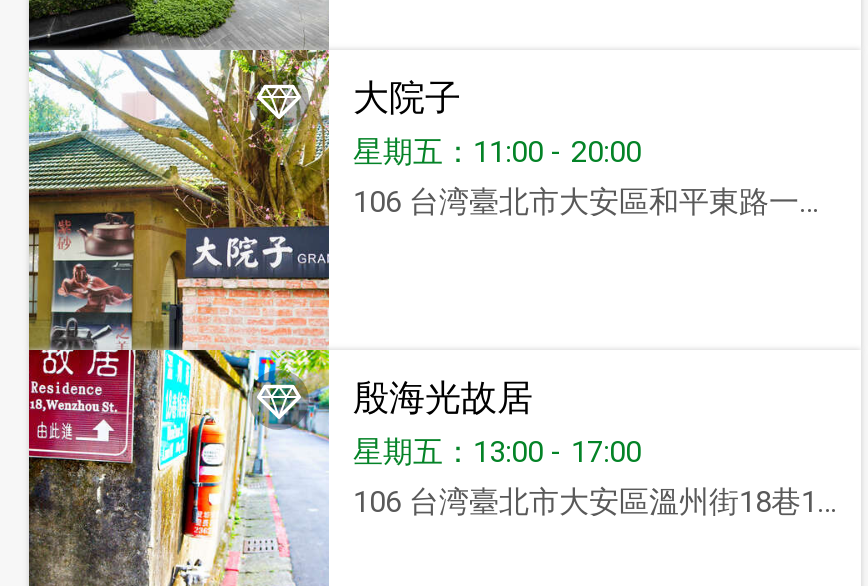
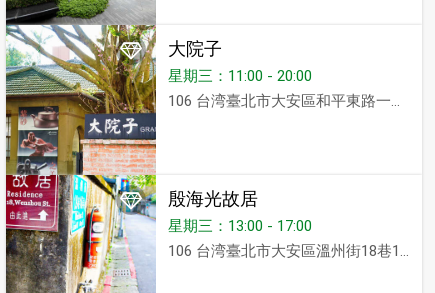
[353,134,641,170] 星期五：11:00 - 20:00 -> [168,67,312,85] 星期三：11:00 - 20:00
[353,434,641,470] 星期五：13:00 - 17:00 -> [168,217,312,235] 星期三：13:00 - 17:00

